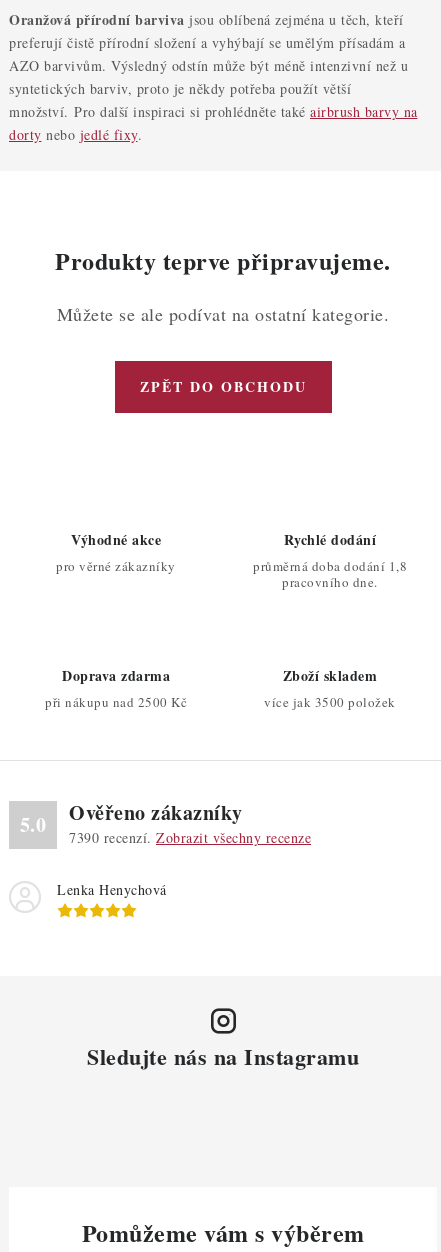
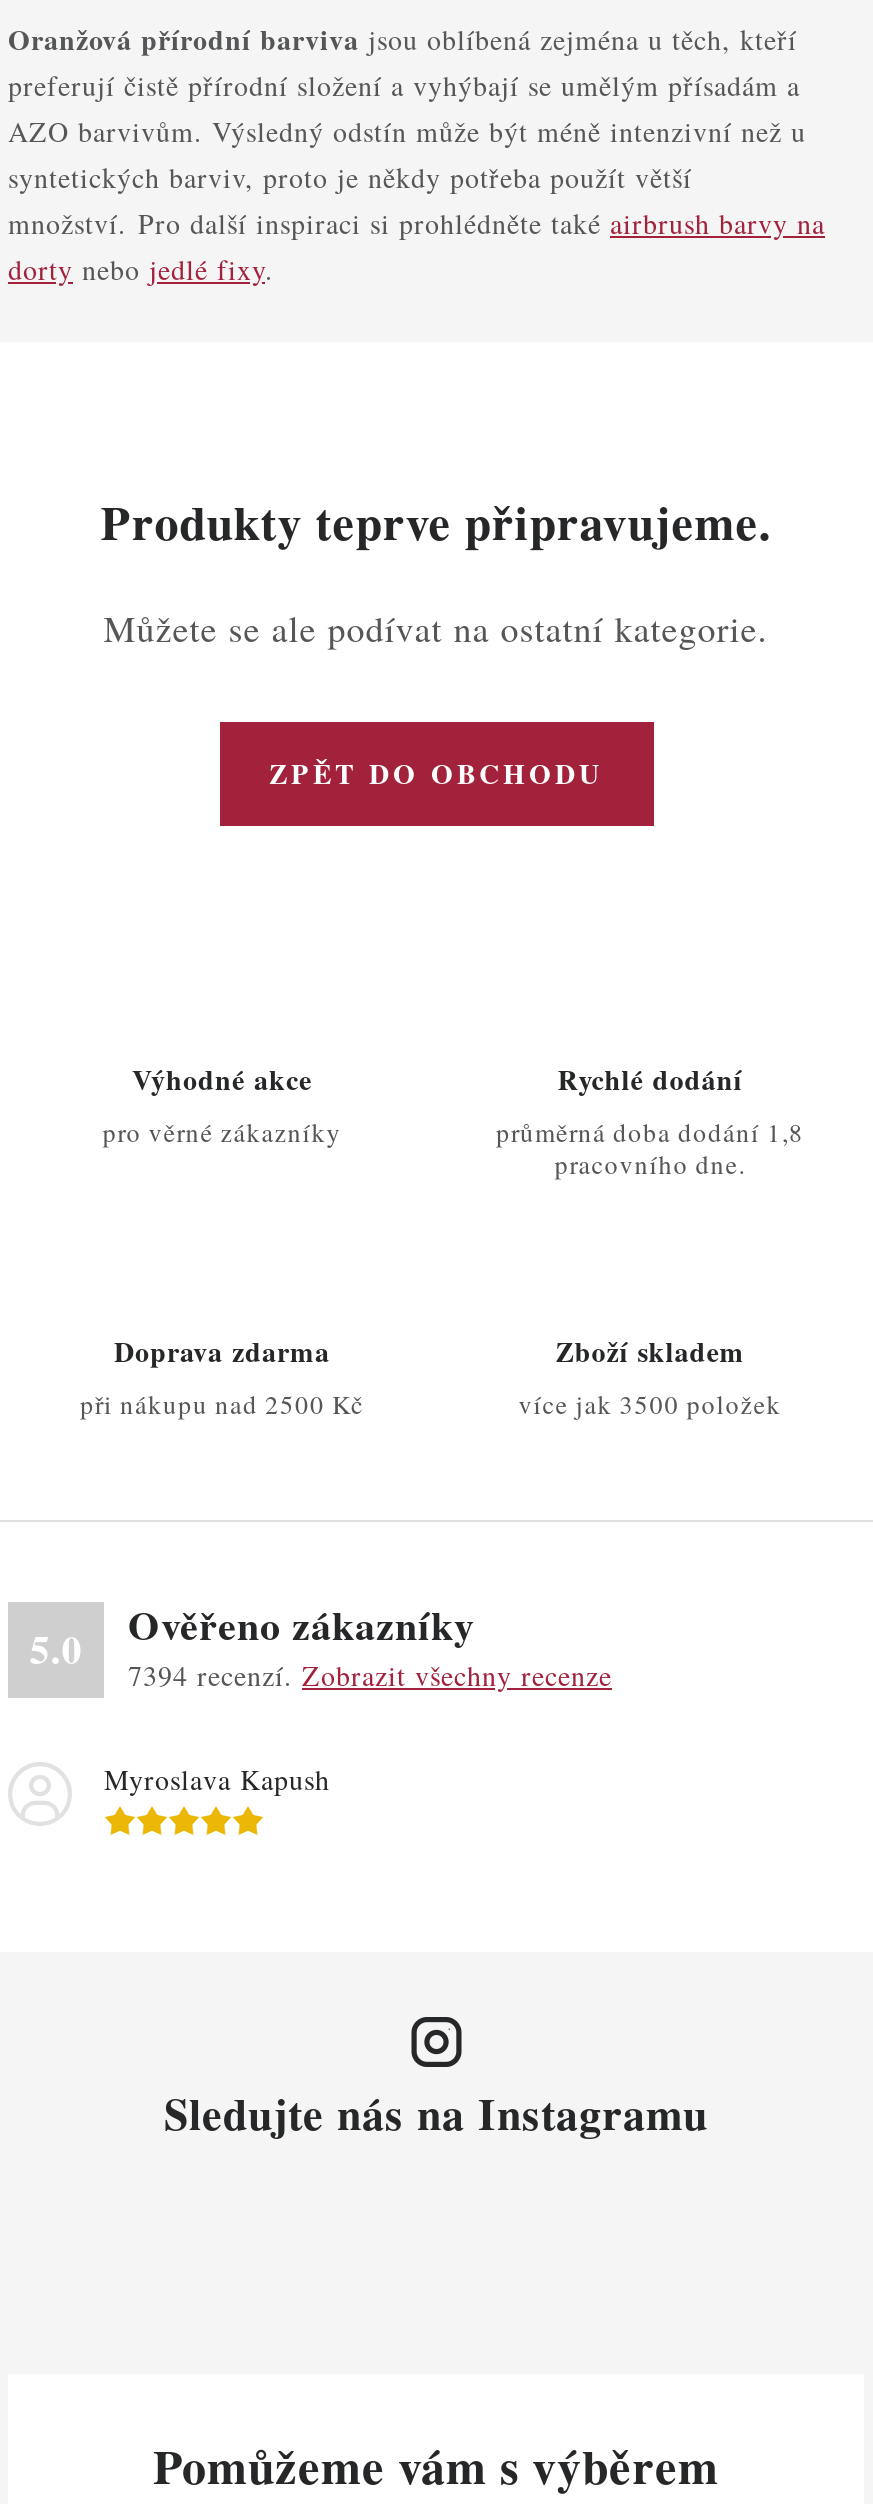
[69,828,311,847] 7390 recenzí. Zobrazit všechny recenze -> [128,1656,612,1694] 7394 recenzí. Zobrazit všechny recenze
[57,880,166,899] Lenka Henychová -> [104,1760,330,1798] Myroslava Kapush

